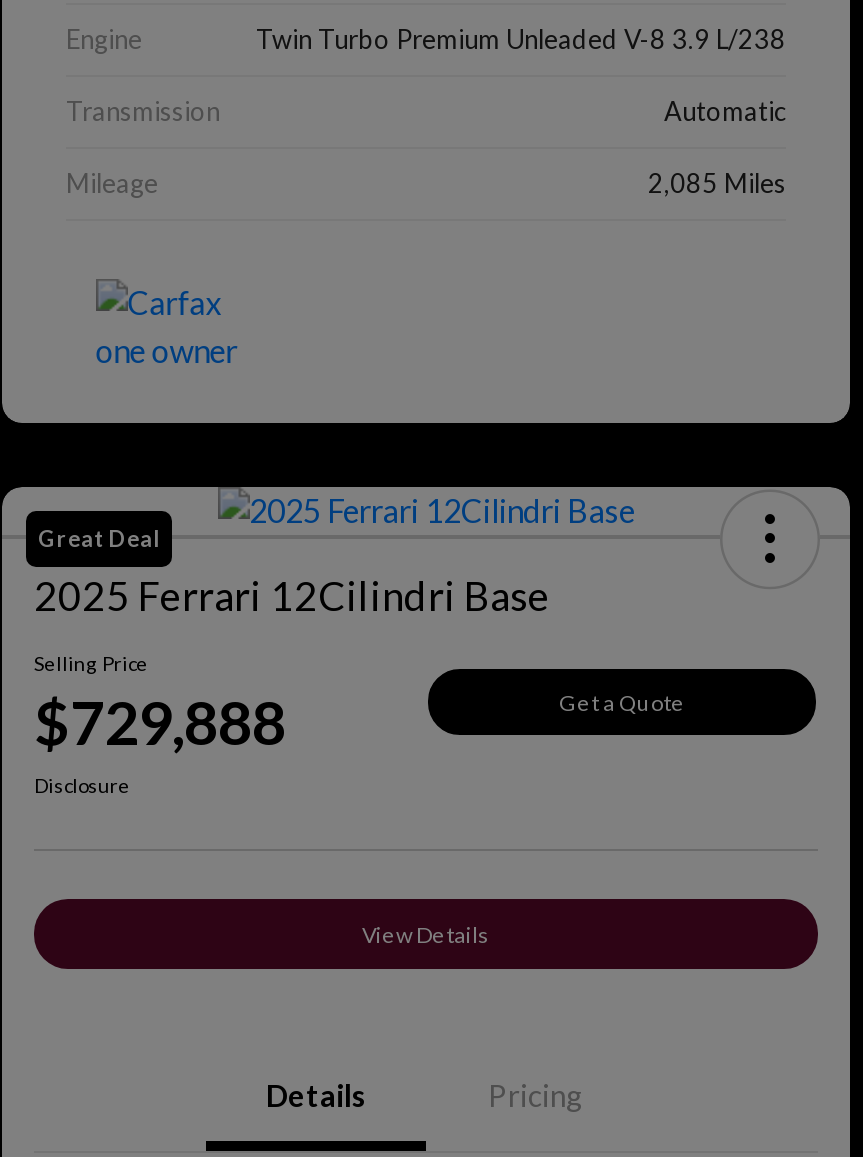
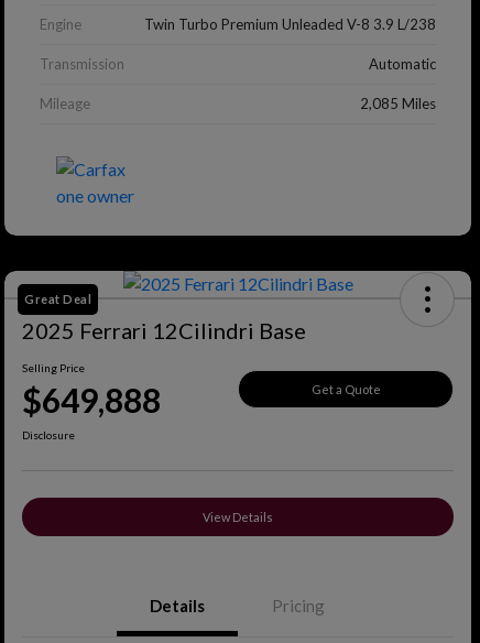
[34,685,286,757] $729,888 -> [22,380,161,420] $649,888

